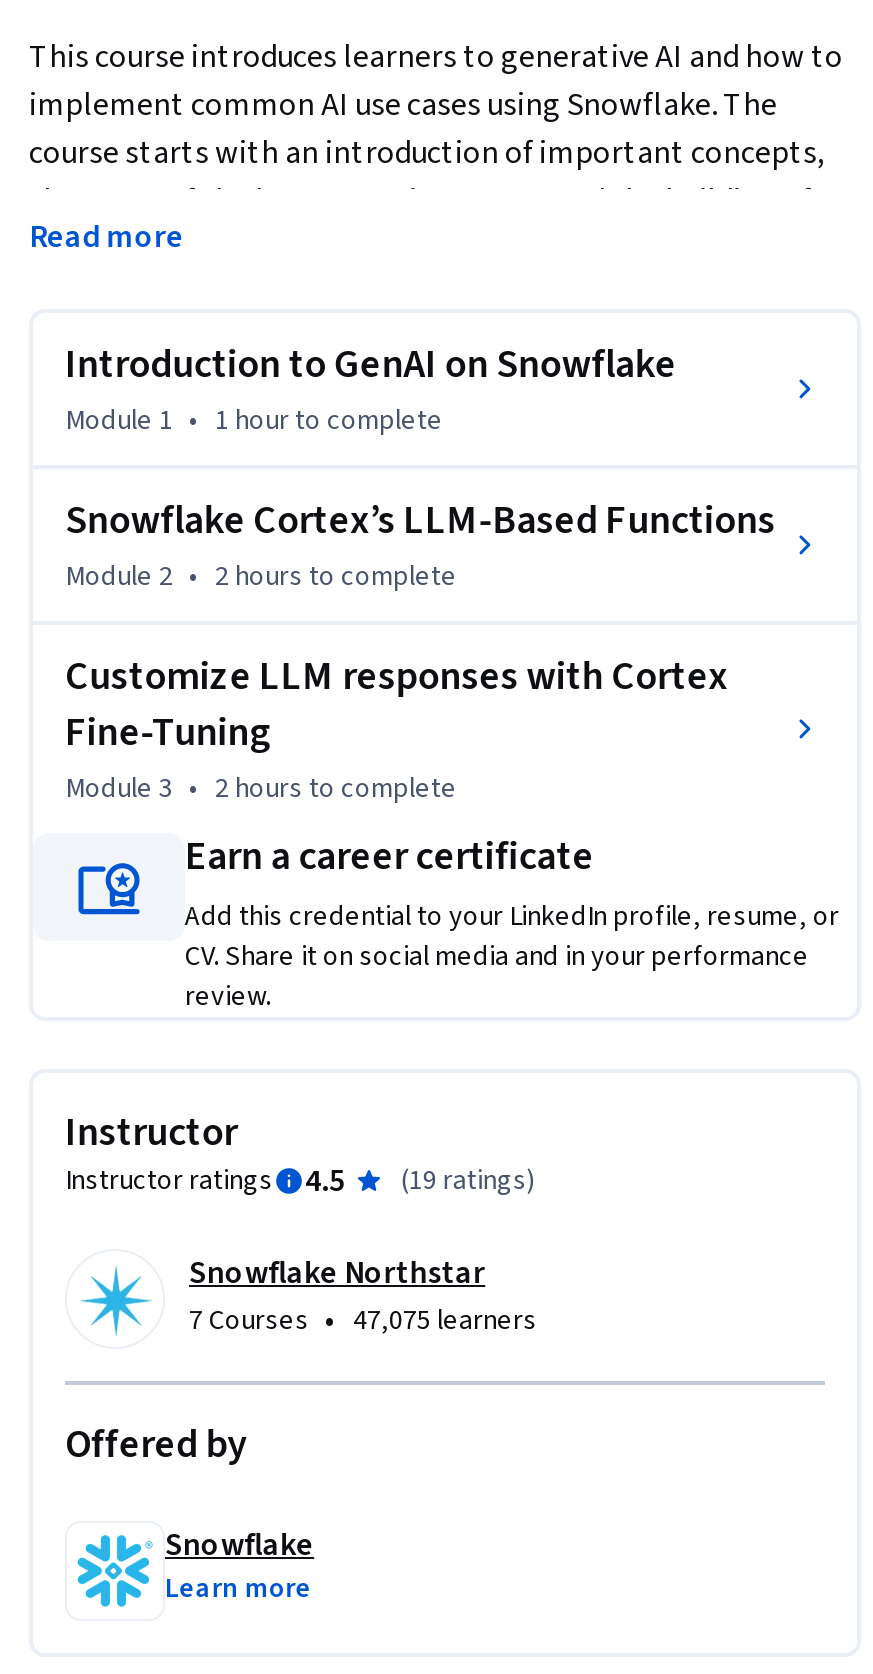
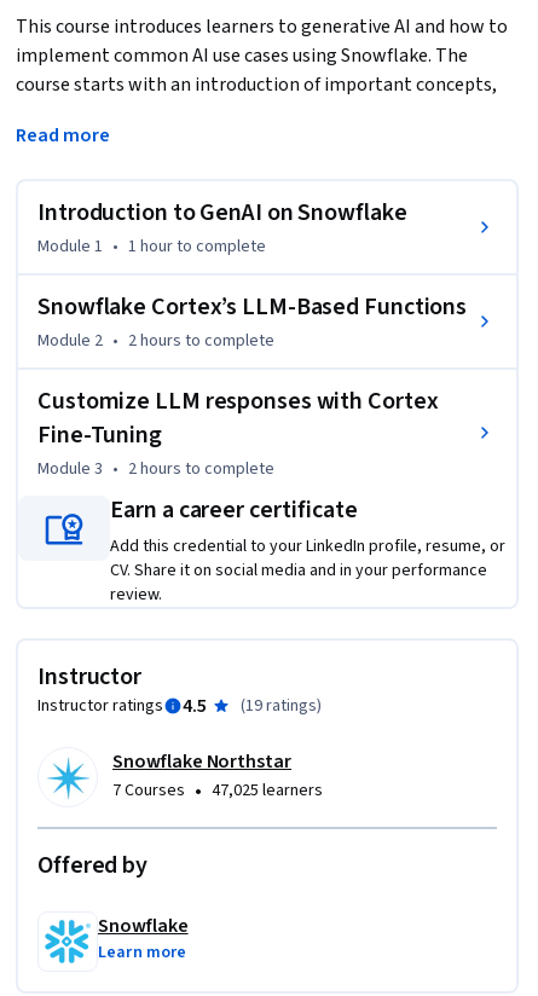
[189,1299,537,1343] 7 Courses • 47,075 learners -> [112,777,323,804] 7 Courses • 47,025 learners

